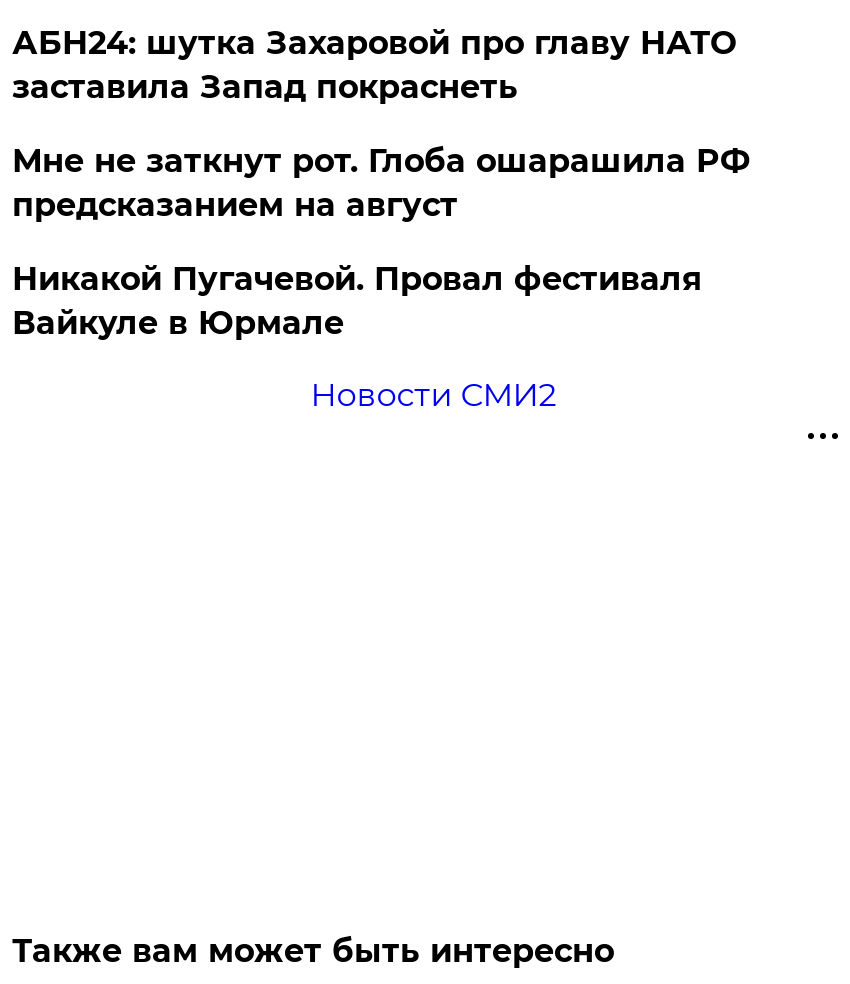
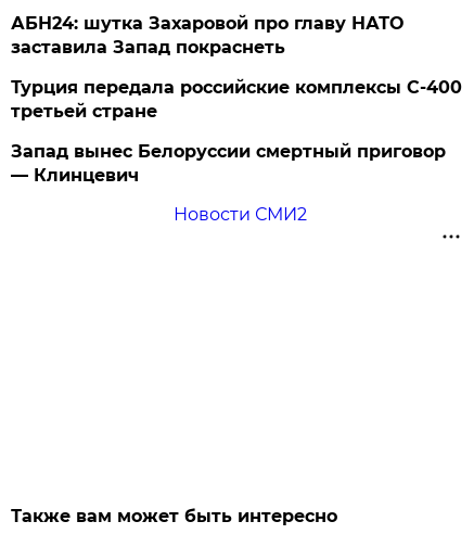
[12,143,750,225] Мне не заткнут рот. Глоба ошарашила РФ | предсказанием на август -> [11,77,463,122] Турция передала российские комплексы С-400 | третьей стране
[12,261,702,343] Никакой Пугачевой. Провал фестиваля | Вайкуле в Юрмале -> [11,141,446,186] Запад вынес Белоруссии смертный приговор | — Клинцевич

